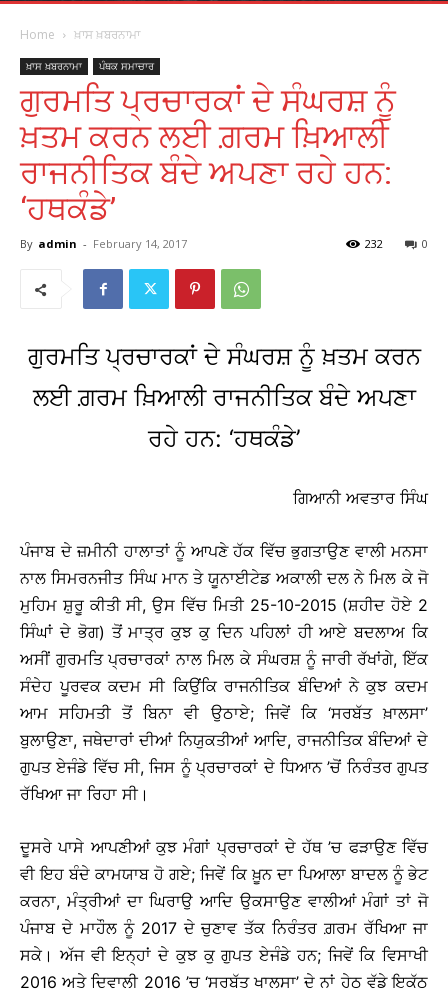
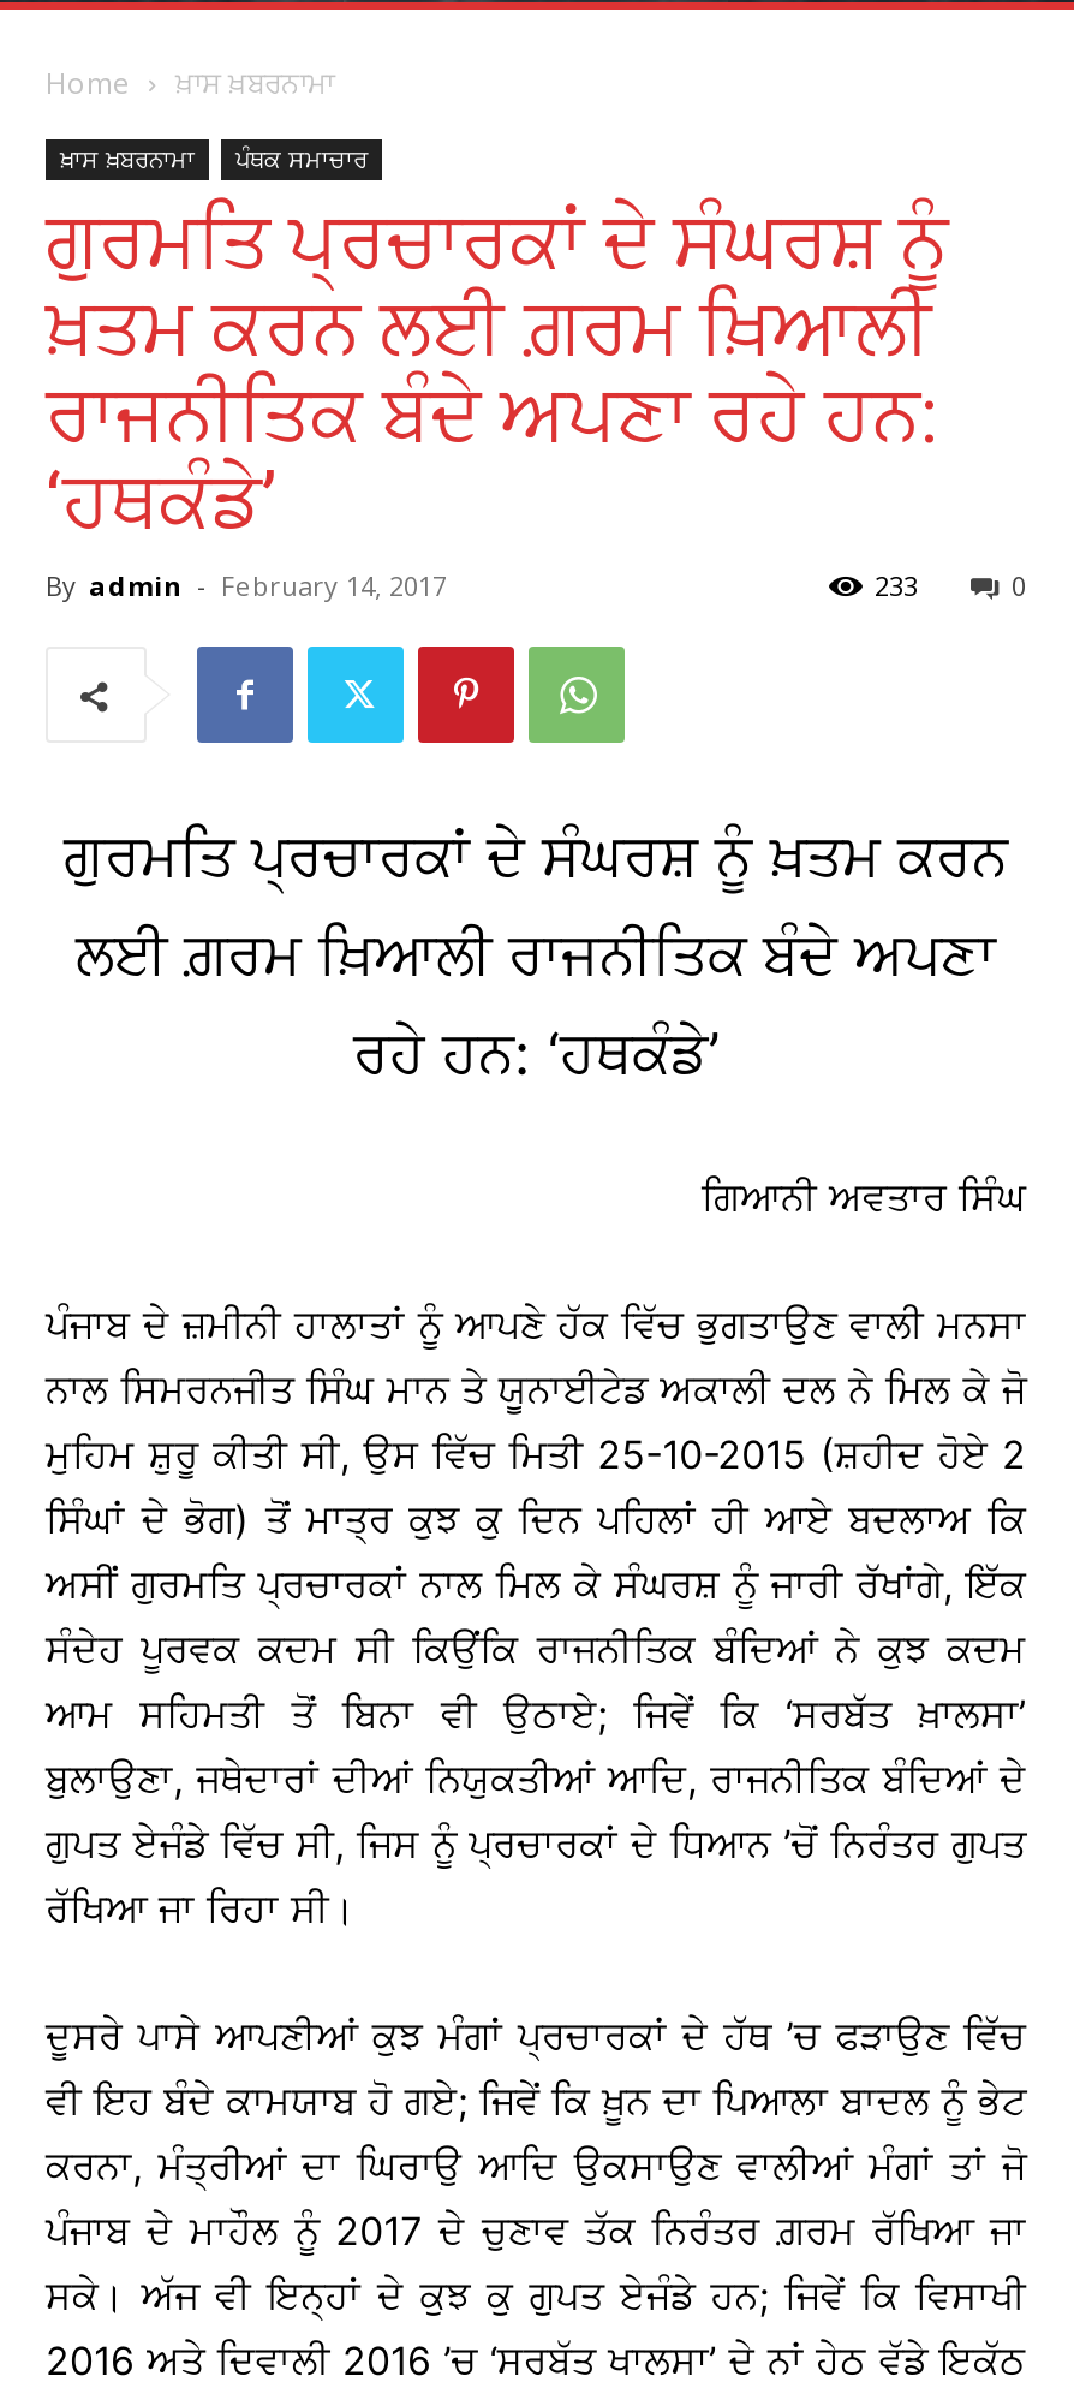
[365,236,383,251] 232 -> [875,567,918,603] 233

